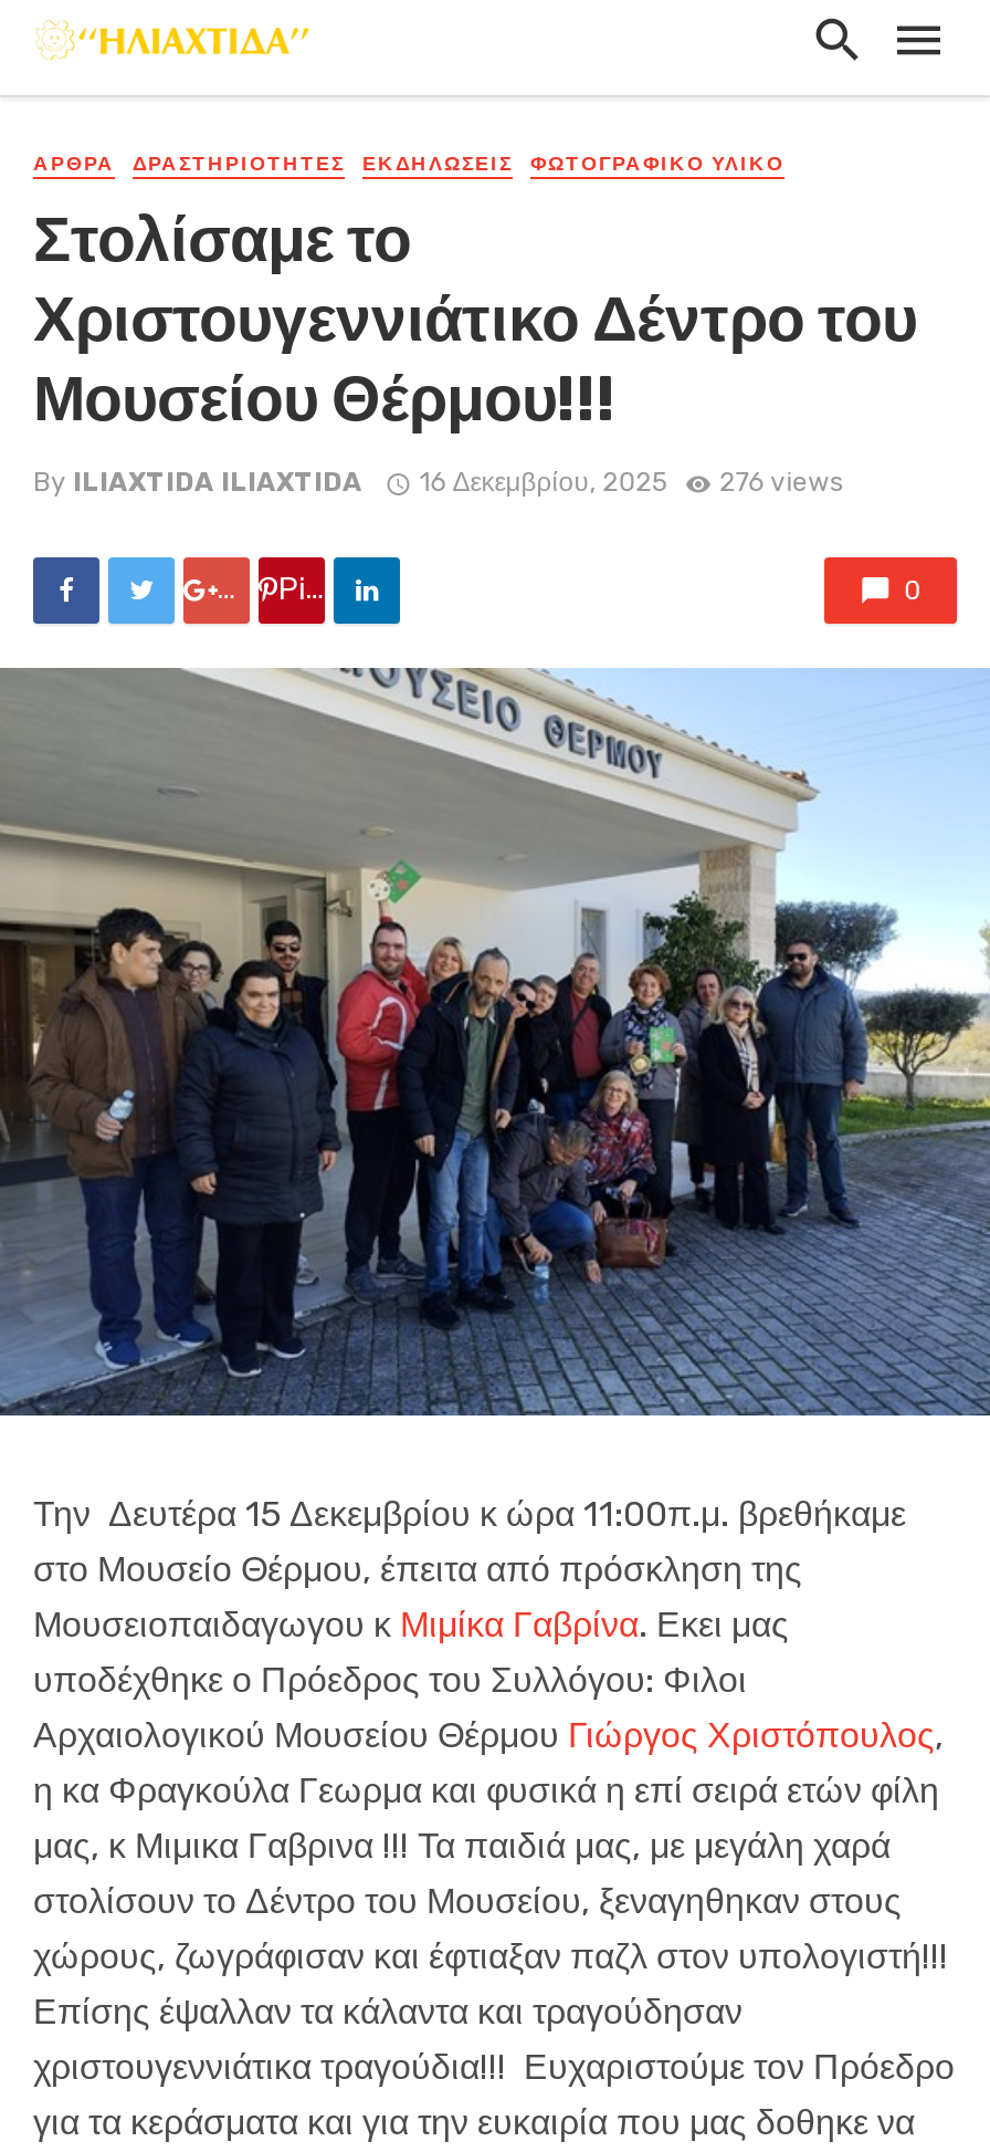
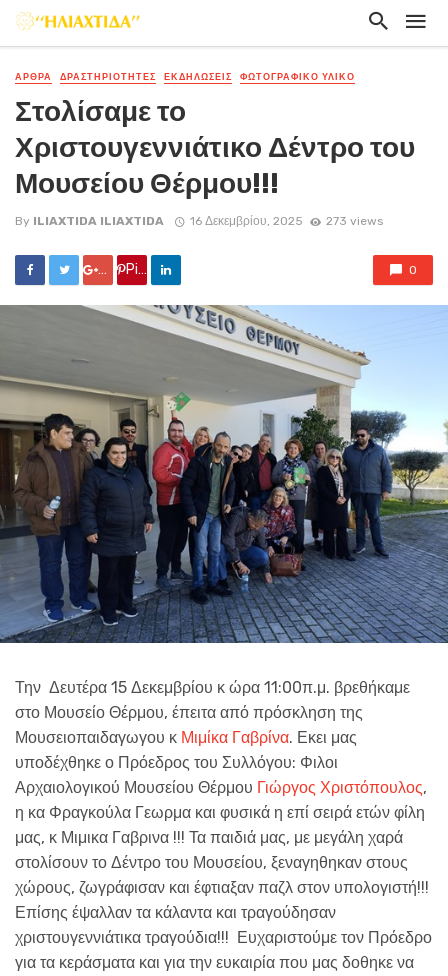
[33,468,843,499] By ILIAXTIDA ILIAXTIDA 16 Δεκεμβρίου, 2025 276 views -> [15,214,383,228] By ILIAXTIDA ILIAXTIDA 16 Δεκεμβρίου, 2025 273 views

